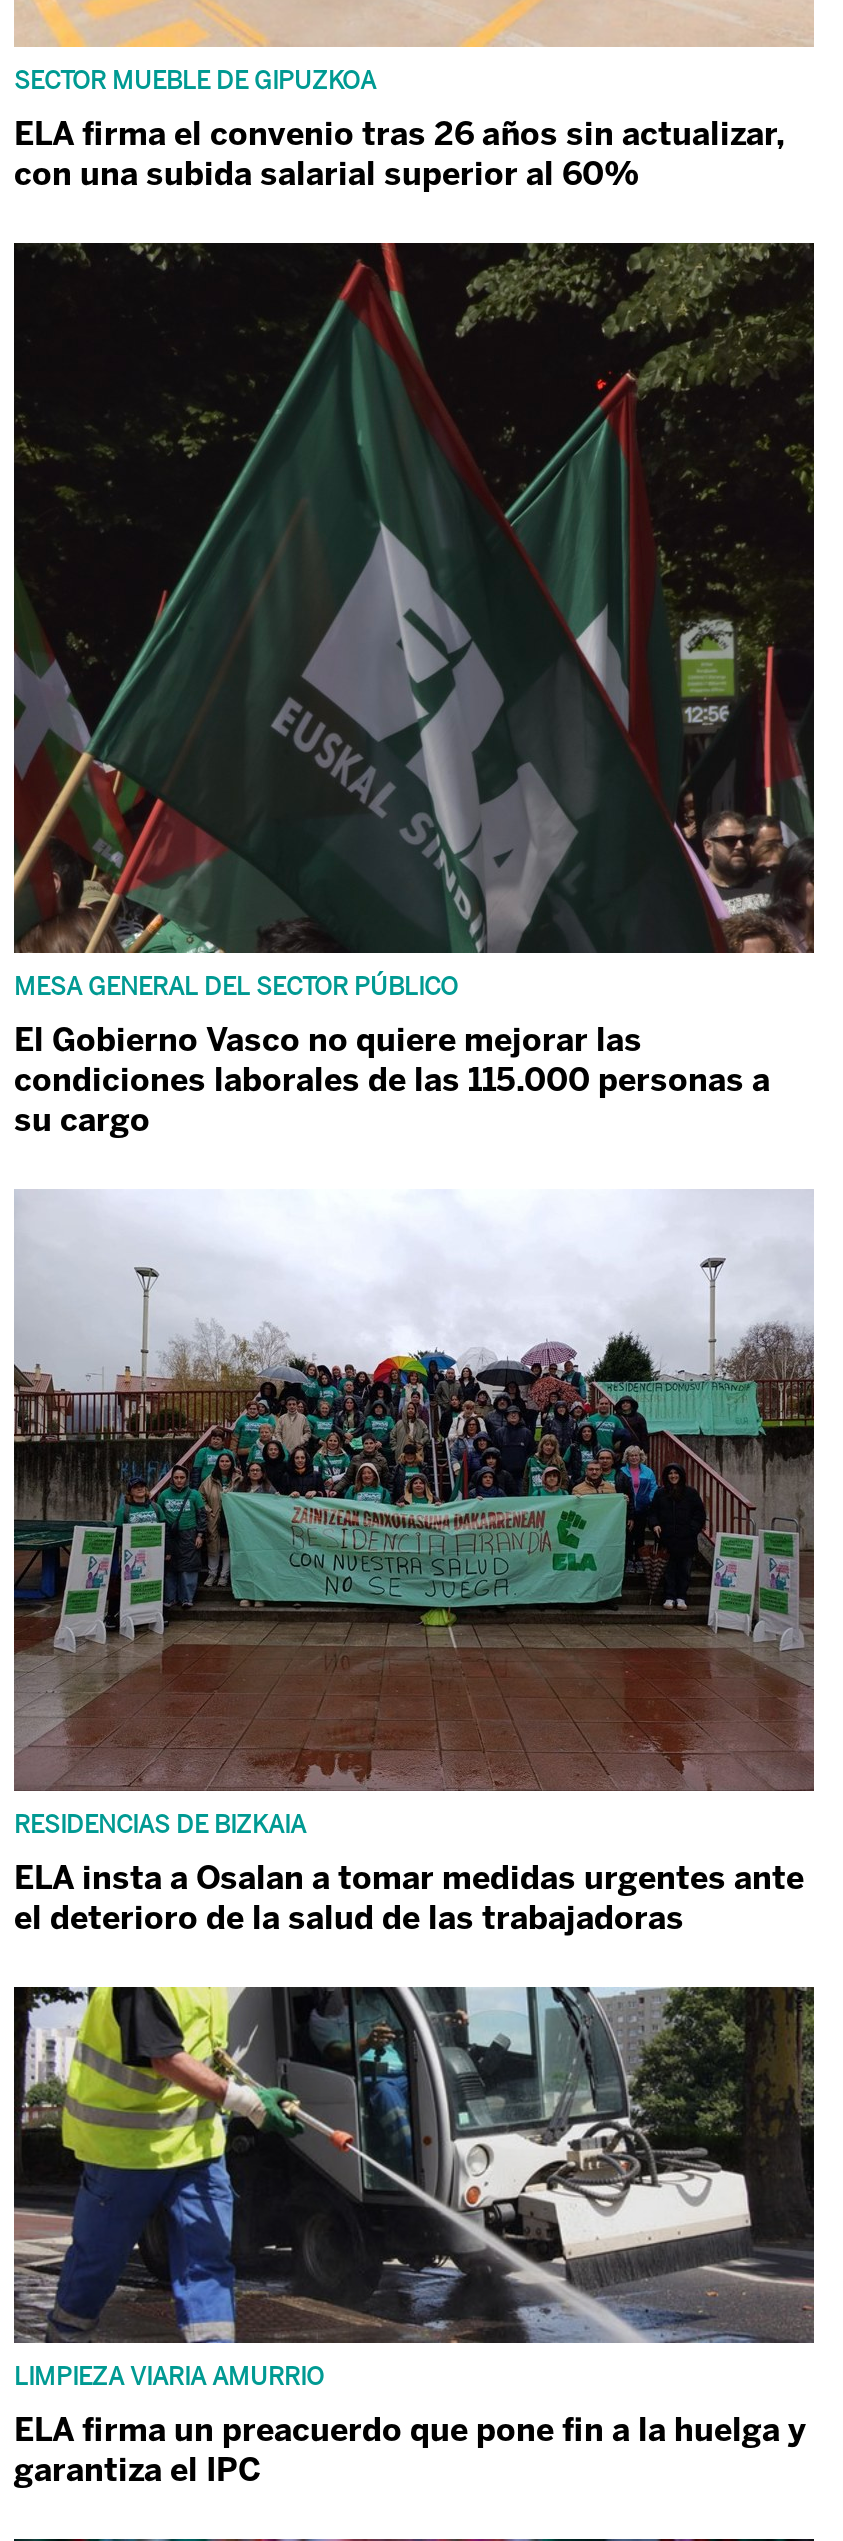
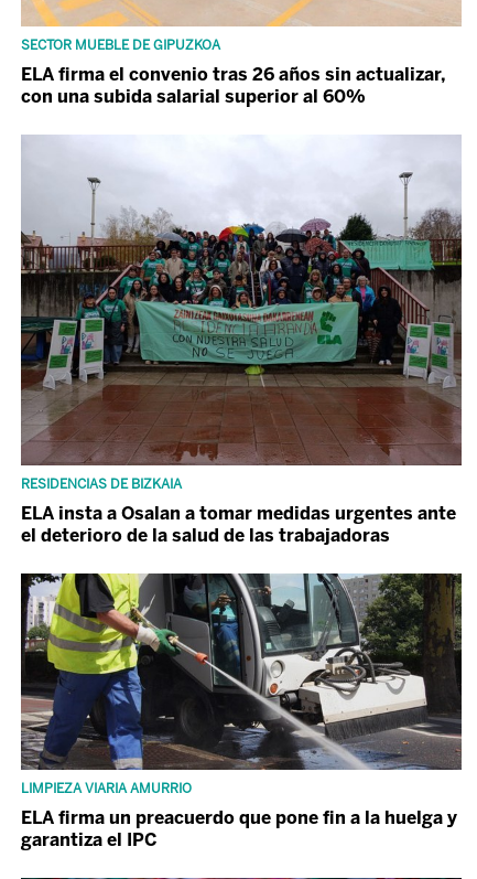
[12,240,816,1139] [image] | MESA GENERAL DEL SECTOR PÚBLICO | El Gobierno Vasco no quiere mejorar las | condiciones laborales de las 115.000 personas a | su cargo -> none

